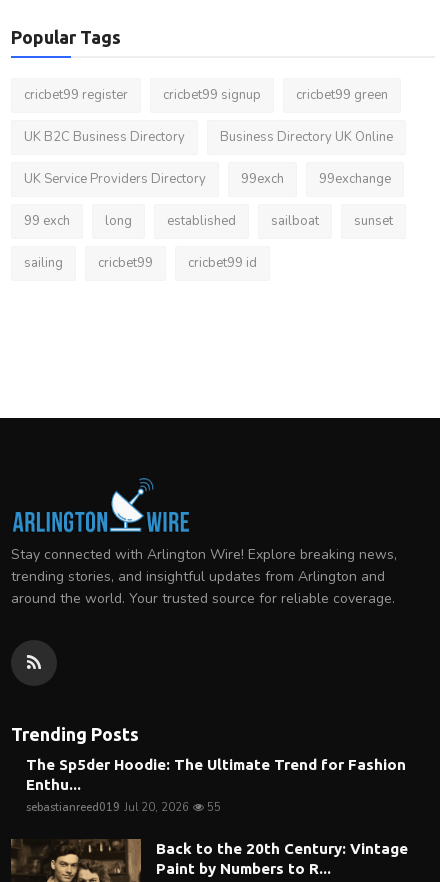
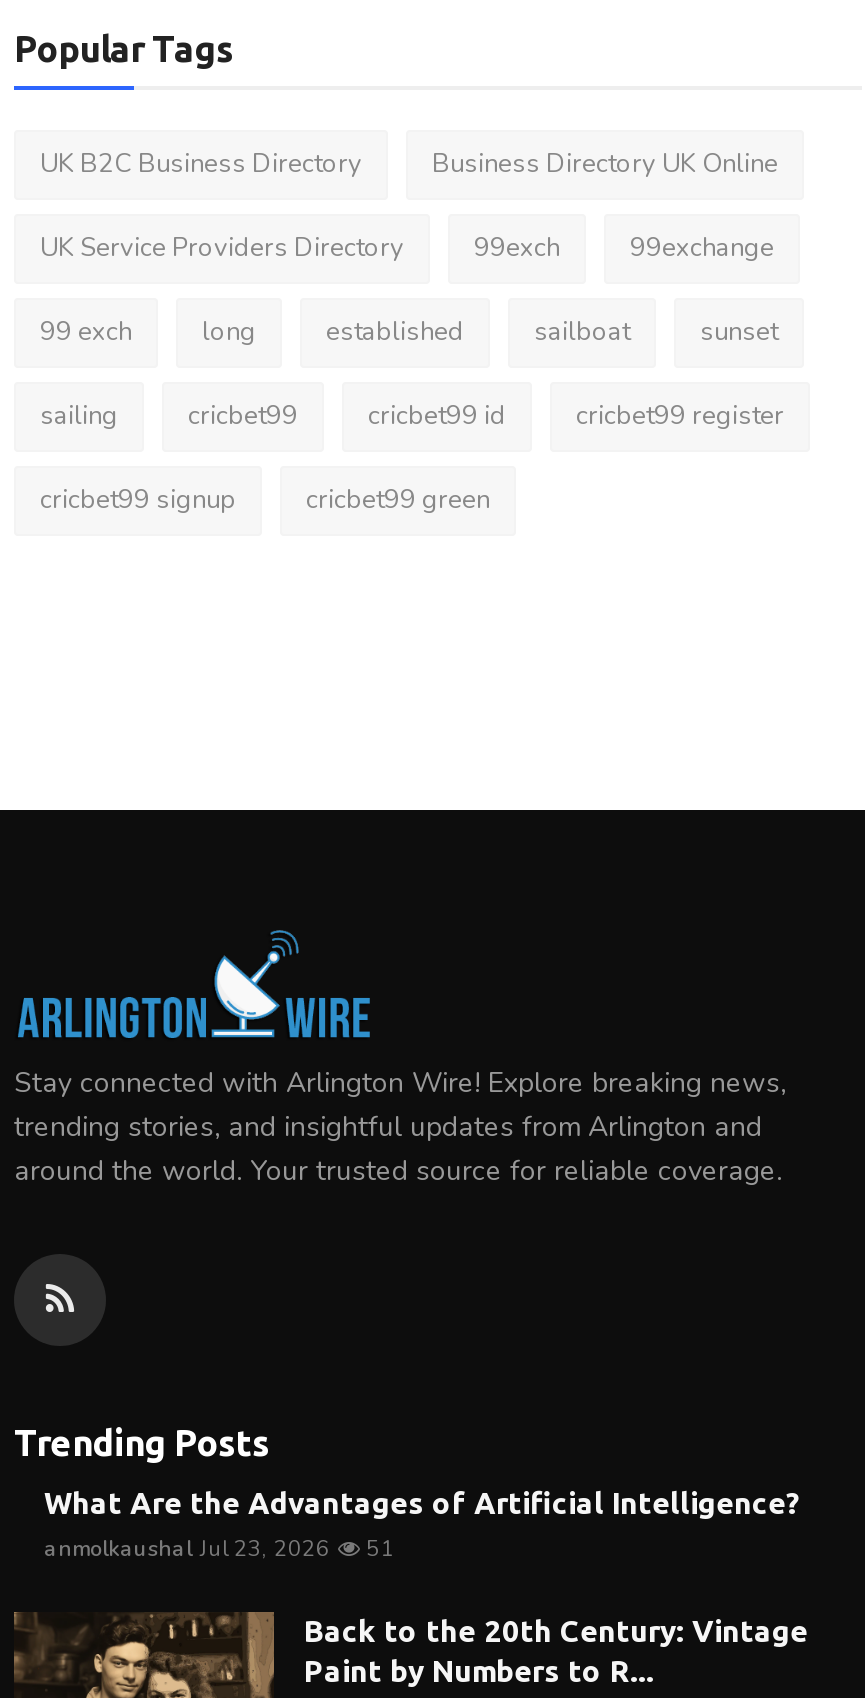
moved [24,85,388,103] -> [40,397,784,517]: cricbet99 register | cricbet99 signup | cricbet99 green
moved [24,127,393,271] -> [40,145,778,433]: UK B2C Business Directory | Business Directory UK Online | UK Service Providers Directory | ... | cricbet99 | cricbet99 id
[26,755,406,814] The Sp5der Hoodie: The Ultimate Trend for Fashion | Enthu... | sebastianreed019 Jul 20, 2026 | 55 -> [44,1485,802,1563] What Are the Advantages of Artificial Intelligence? | anmolkaushal Jul 23, 2026 | 51

